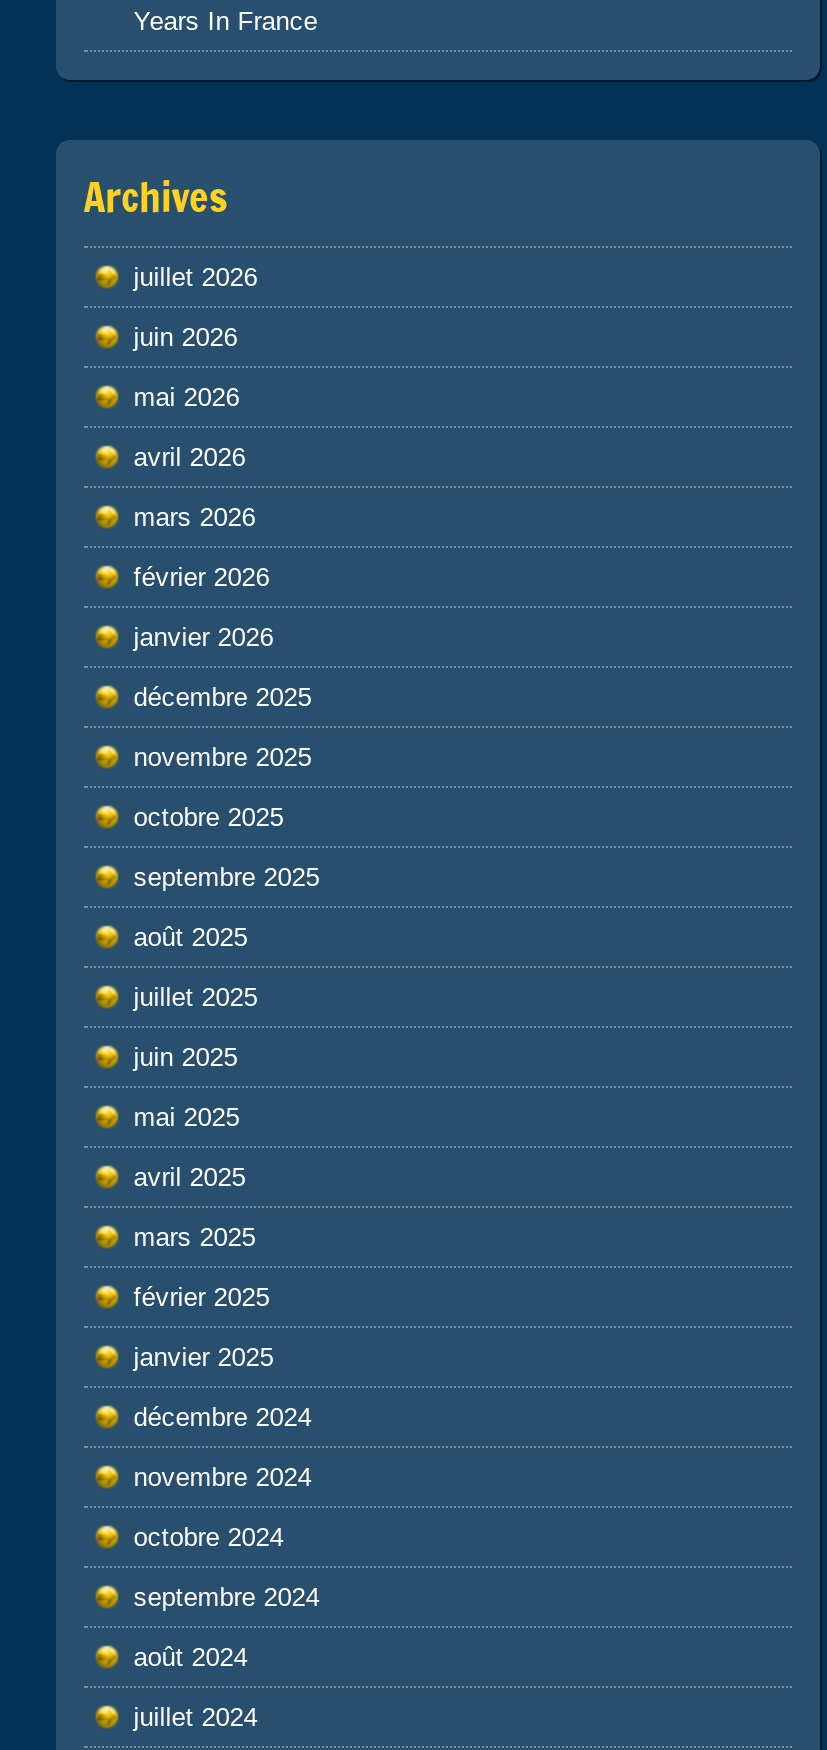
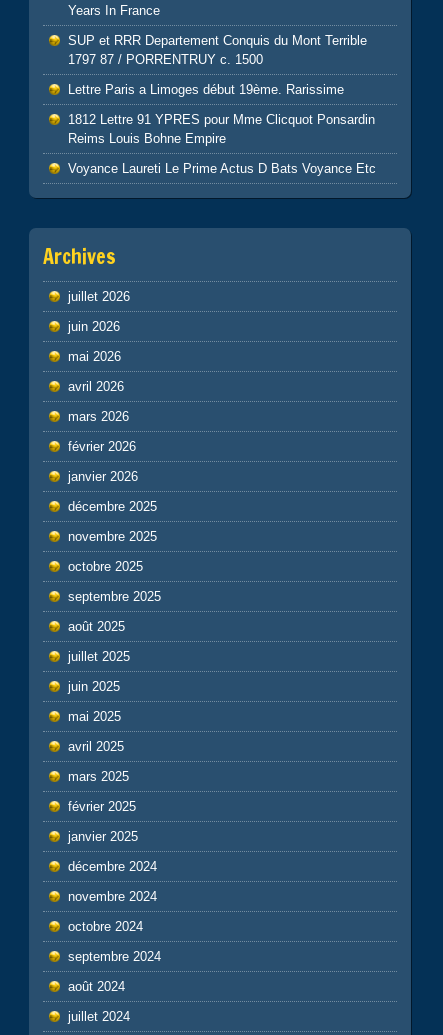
none -> [68,33,376,176] SUP et RRR Departement Conquis du Mont Terrible | 1797 87 / PORRENTRUY c. 1500 | Lettre Paris a Limoges début 19ème. Rarissime | 1812 Lettre 91 YPRES pour Mme Clicquot Ponsardin | Reims Louis Bohne Empire | Voyance Laureti Le Prime Actus D Bats Voyance Etc

